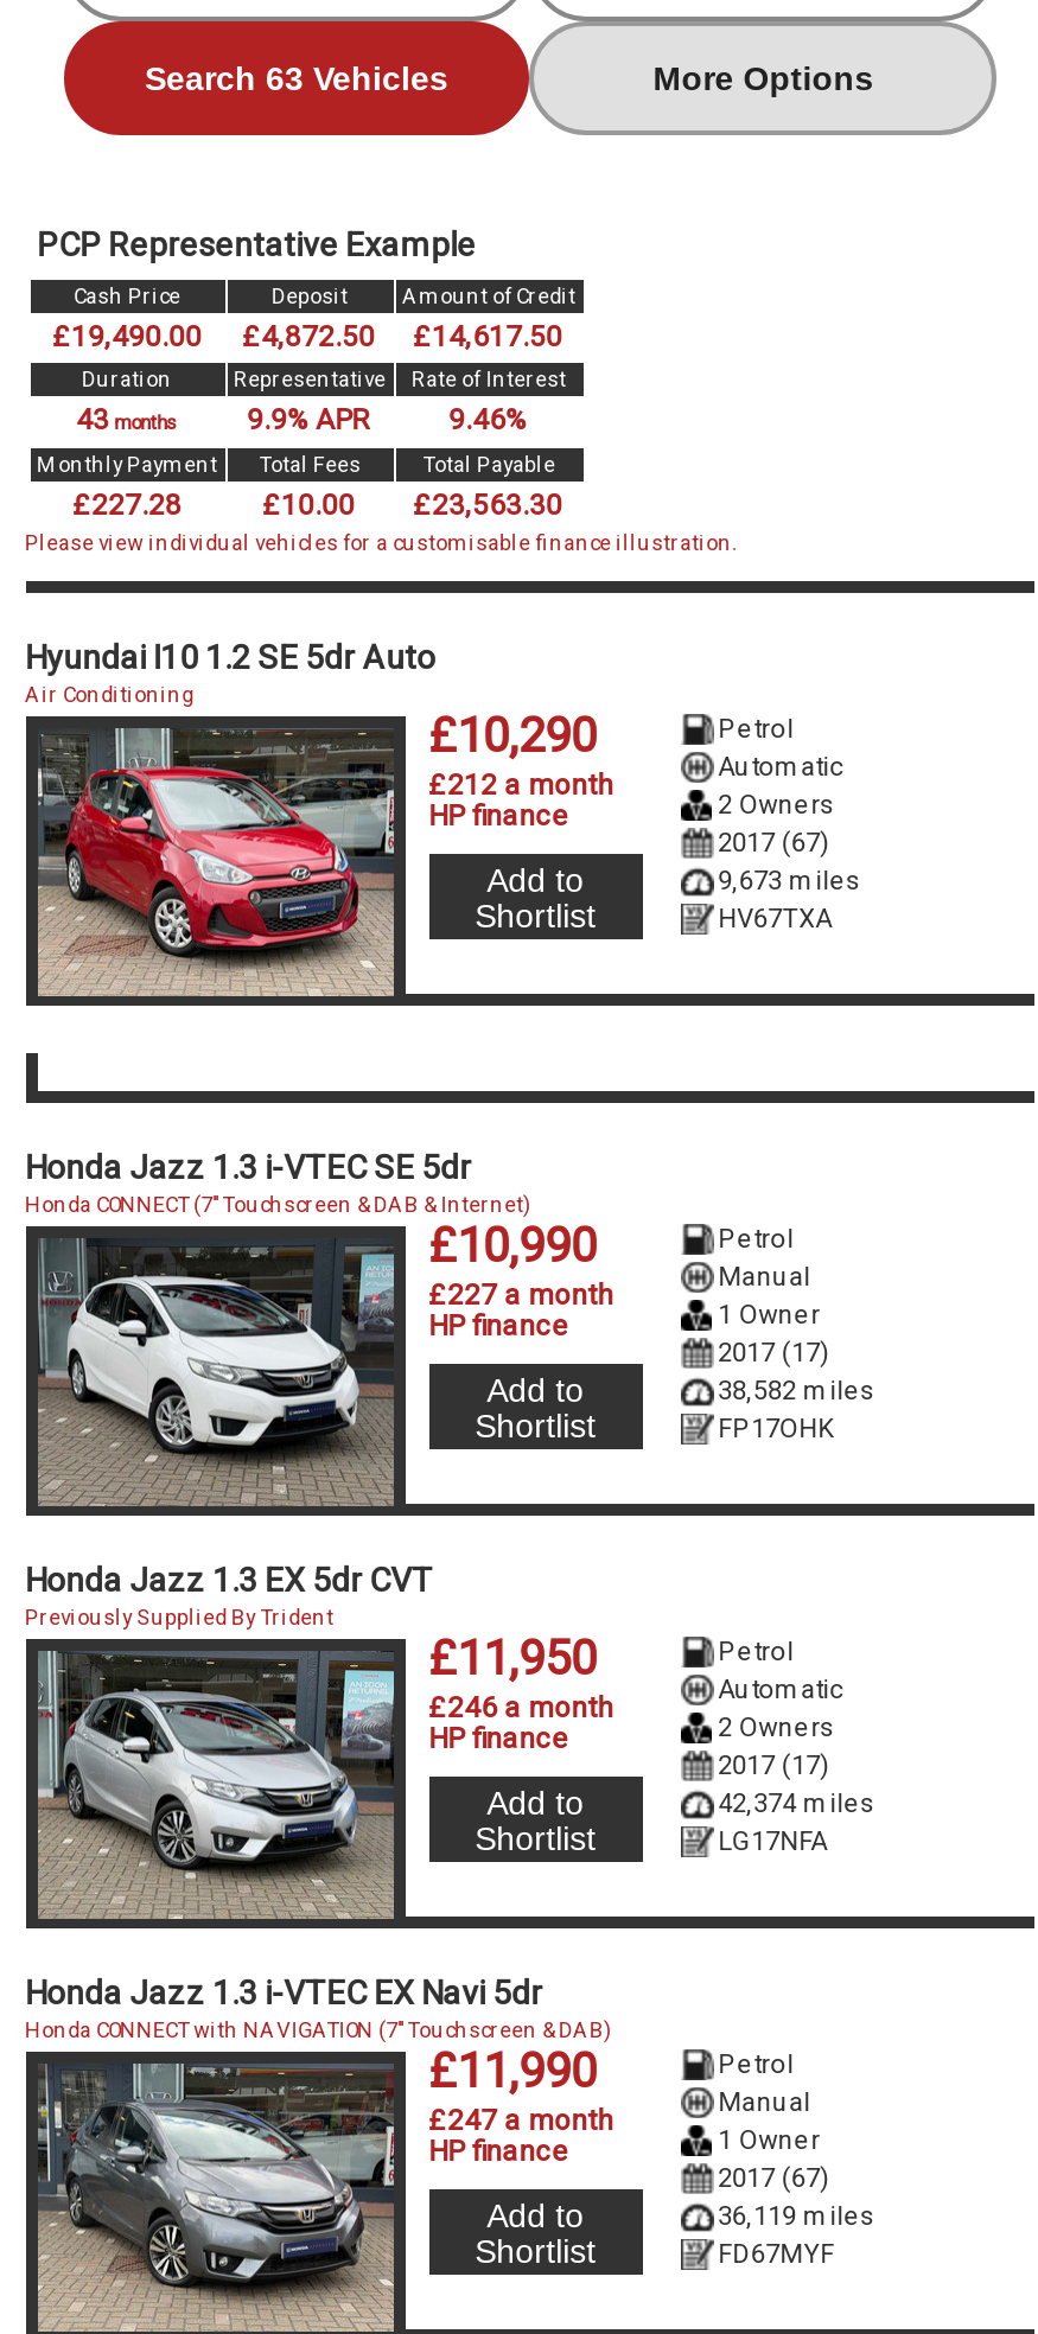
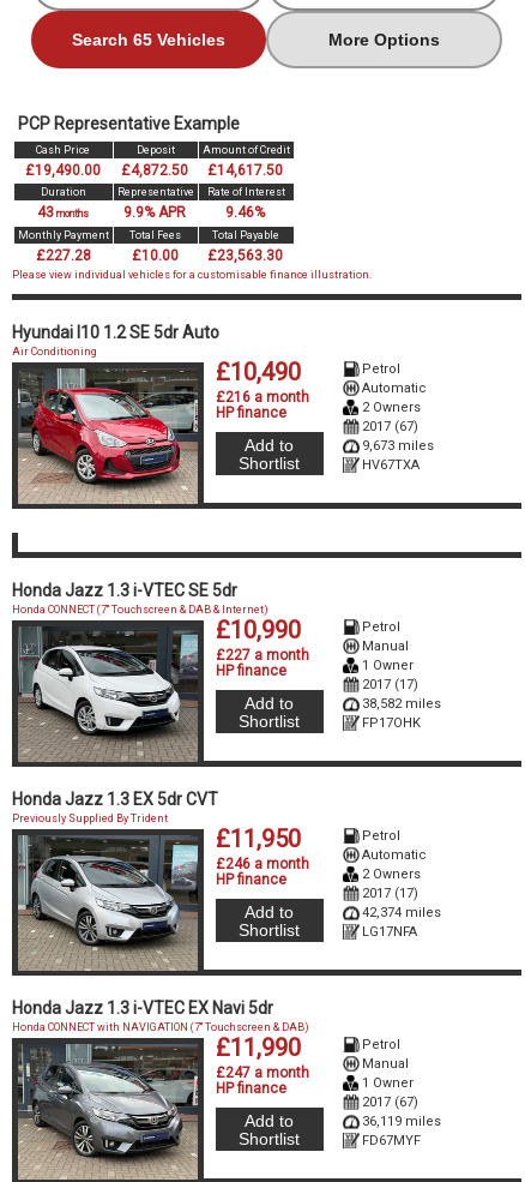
[145,60,448,98] Search 63 Vehicles -> [72,30,225,49] Search 65 Vehicles
[428,708,597,765] £10,290 -> [215,358,300,387] £10,490
[428,769,614,803] £212 a month -> [215,389,309,406] £216 a month

